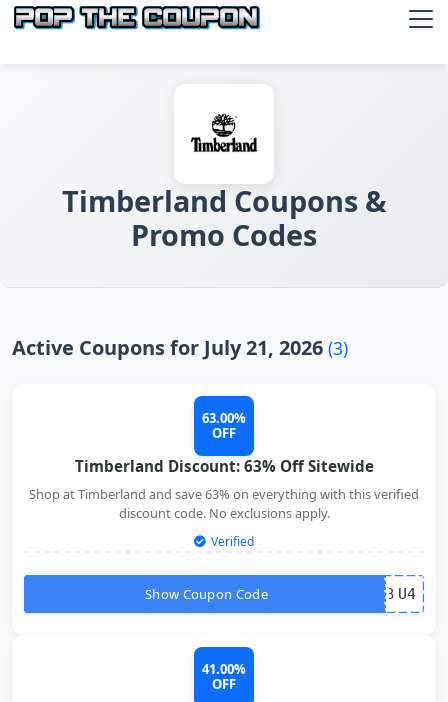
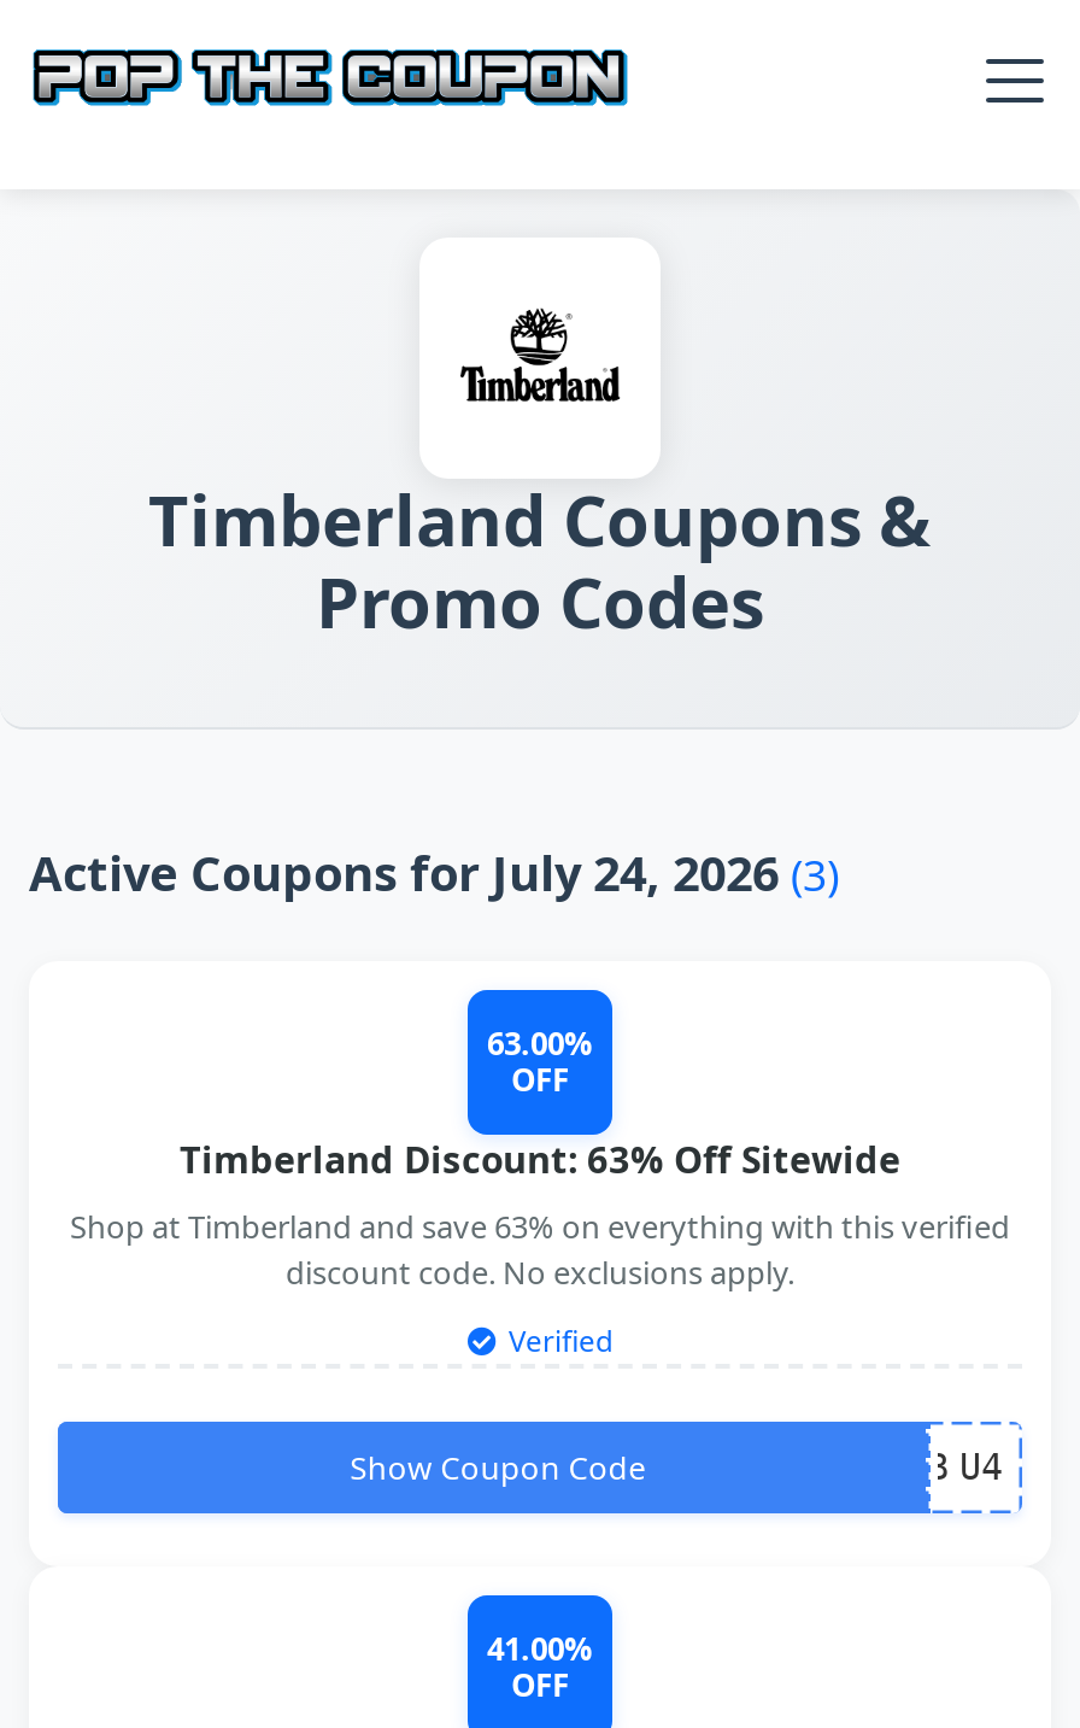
[12,334,348,361] Active Coupons for July 21, 2026 (3) -> [29,840,839,906] Active Coupons for July 24, 2026 (3)

